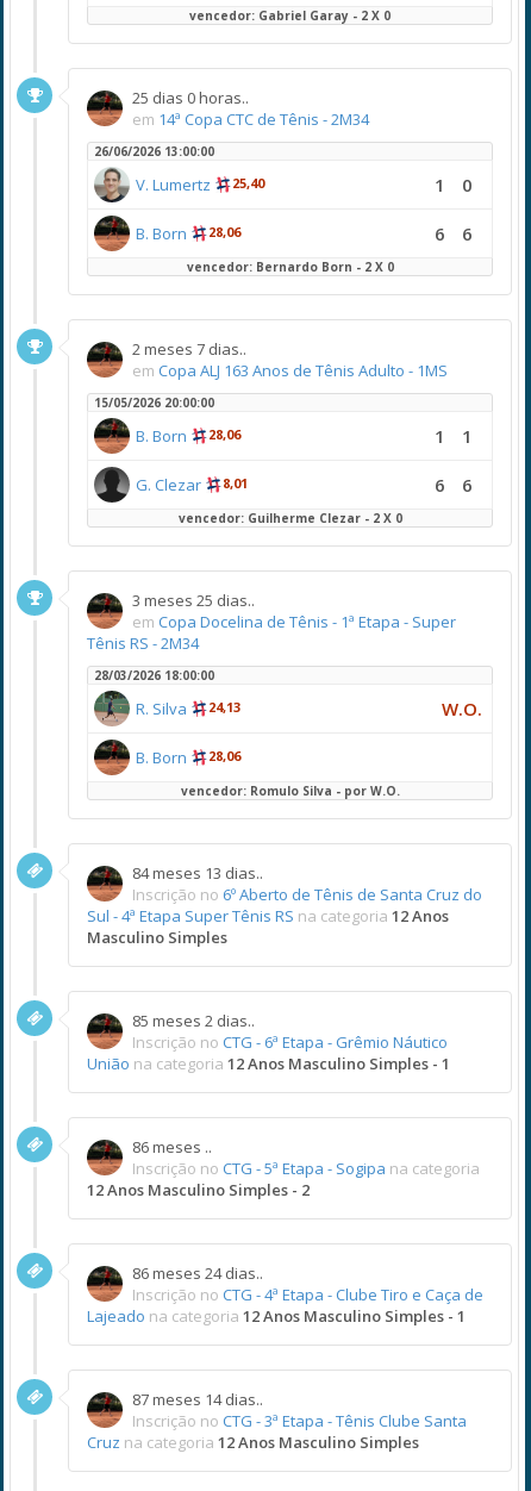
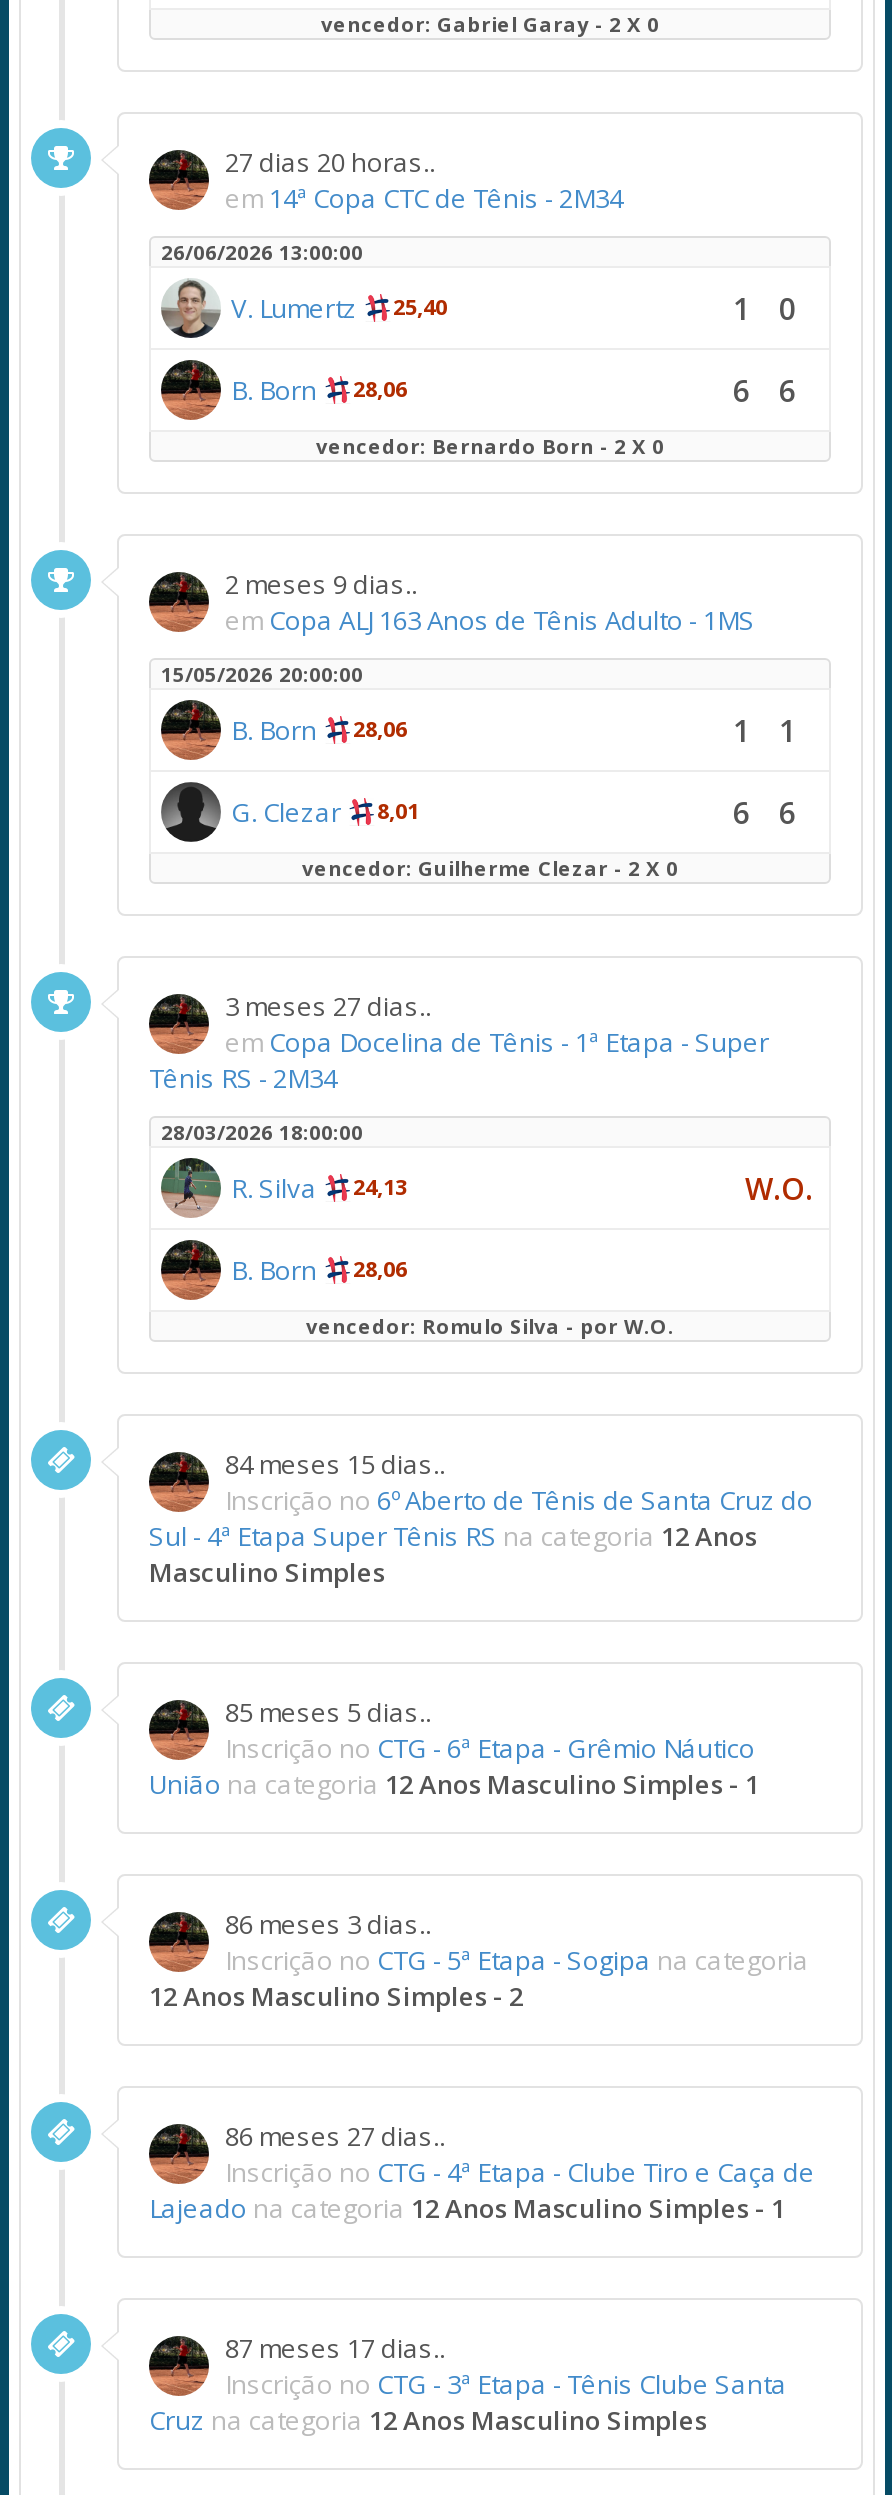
[132,87,249,108] 25 dias 0 horas.. -> [225,144,435,180] 27 dias 20 horas..
[132,338,246,360] 2 meses 7 dias.. -> [225,566,417,602] 2 meses 9 dias..
[132,589,255,611] 3 meses 25 dias.. -> [225,988,431,1024] 3 meses 27 dias..
[132,862,263,884] 84 meses 13 dias.. -> [225,1446,445,1482] 84 meses 15 dias..
[132,1010,255,1031] 85 meses 2 dias.. -> [225,1694,431,1730] 85 meses 5 dias..
[132,1136,212,1158] 86 meses .. -> [225,1906,431,1942] 86 meses 3 dias..
[132,1262,263,1284] 86 meses 24 dias.. -> [225,2118,445,2154] 86 meses 27 dias..
[132,1389,263,1410] 87 meses 14 dias.. -> [225,2330,445,2366] 87 meses 17 dias..

